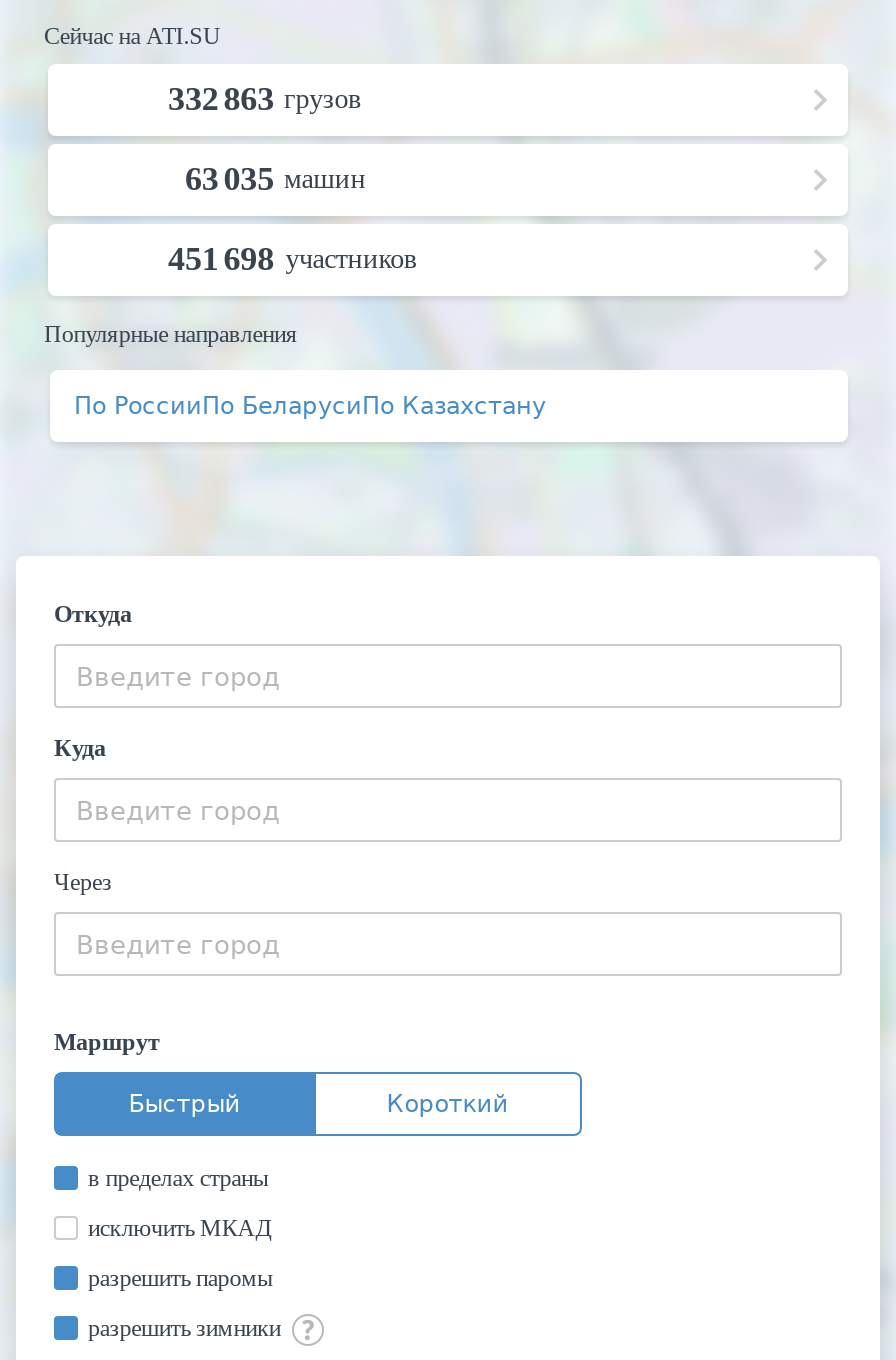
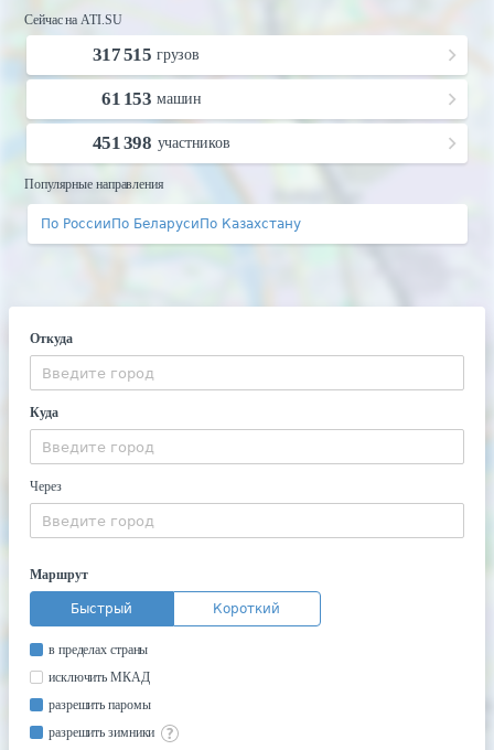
[168,80,362,118] 332 863 грузов -> [93,44,199,65] 317 515 грузов
[185,160,366,198] 63 035 машин -> [102,88,202,109] 61 153 машин
[168,240,417,278] 451 698 участников -> [93,132,230,153] 451 398 участников

